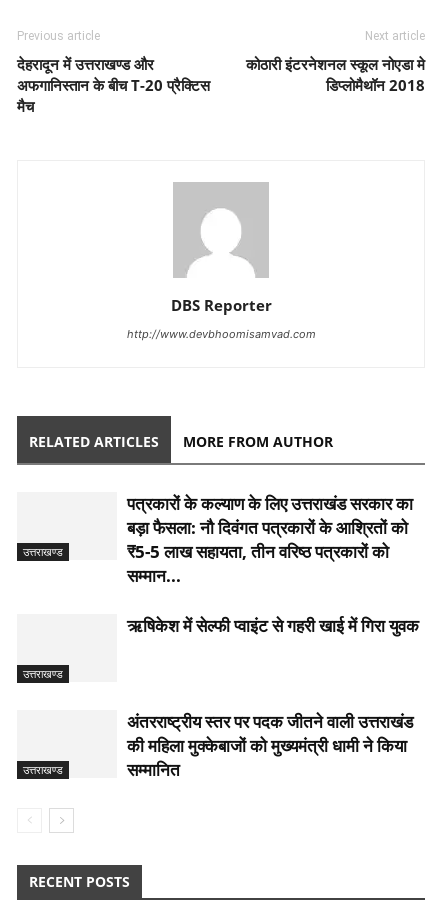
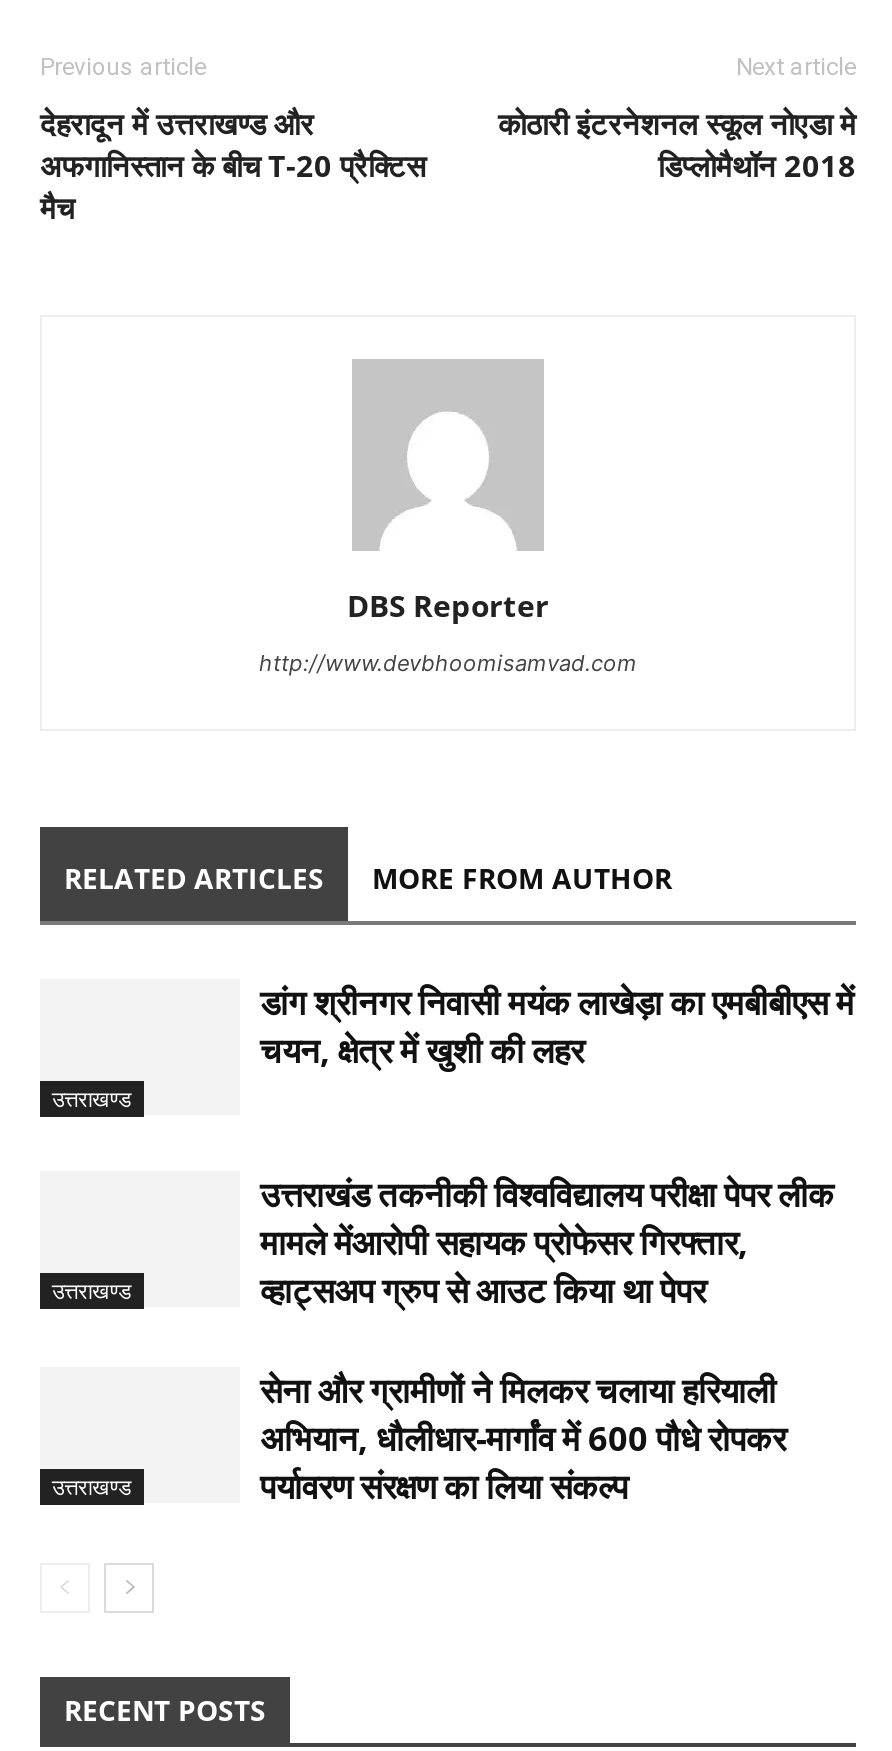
[127,492,413,587] पत्रकारों के कल्याण के लिए उत्तराखंड सरकार का | बड़ा फैसला: नौ दिवंगत पत्रकारों के आश्रितों को | ₹5-5 लाख सहायता, तीन वरिष्ठ पत्रकारों को | सम्मान... -> [260,979,854,1073] डांग श्रीनगर निवासी मयंक लाखेड़ा का एमबीबीएस में | चयन, क्षेत्र में खुशी की लहर
[127,614,419,637] ऋषिकेश में सेल्फी प्वाइंट से गहरी खाई में गिरा युवक -> [260,1171,834,1313] उत्तराखंड तकनीकी विश्वविद्यालय परीक्षा पेपर लीक | मामले मेंआरोपी सहायक प्रोफेसर गिरफ्तार, | व्हाट्सअप ग्रुप से आउट किया था पेपर
[127,710,413,781] अंतरराष्ट्रीय स्तर पर पदक जीतने वाली उत्तराखंड | की महिला मुक्केबाजों को मुख्यमंत्री धामी ने किया | सम्मानित -> [260,1367,786,1509] सेना और ग्रामीणों ने मिलकर चलाया हरियाली | अभियान, धौलीधार-मार्गांव में 600 पौधे रोपकर | पर्यावरण संरक्षण का लिया संकल्प

